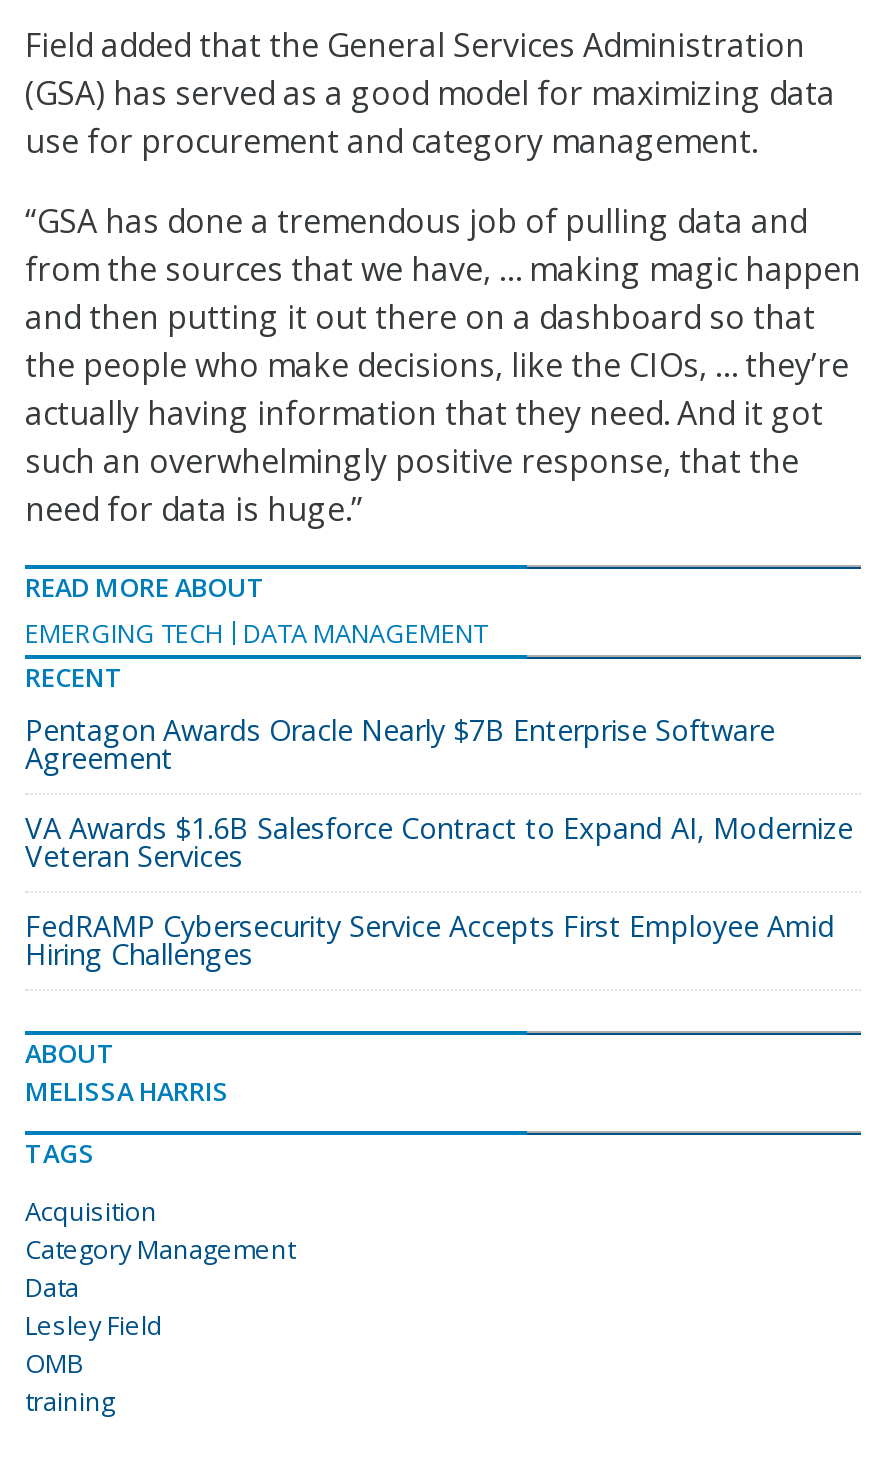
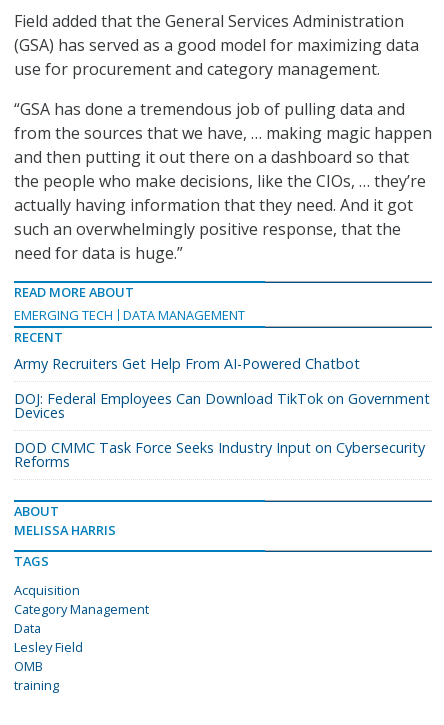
[25,711,775,777] Pentagon Awards Oracle Nearly $7B Enterprise Software | Agreement -> [14,354,360,373] Army Recruiters Get Help From AI-Powered Chatbot
[25,809,853,875] VA Awards $1.6B Salesforce Contract to Expand AI, Modernize | Veteran Services -> [14,389,430,422] DOJ: Federal Employees Can Download TikTok on Government | Devices
[25,907,835,973] FedRAMP Cybersecurity Service Accepts First Employee Amid | Hiring Challenges -> [14,438,425,471] DOD CMMC Task Force Seeks Industry Input on Cybersecurity | Reforms

